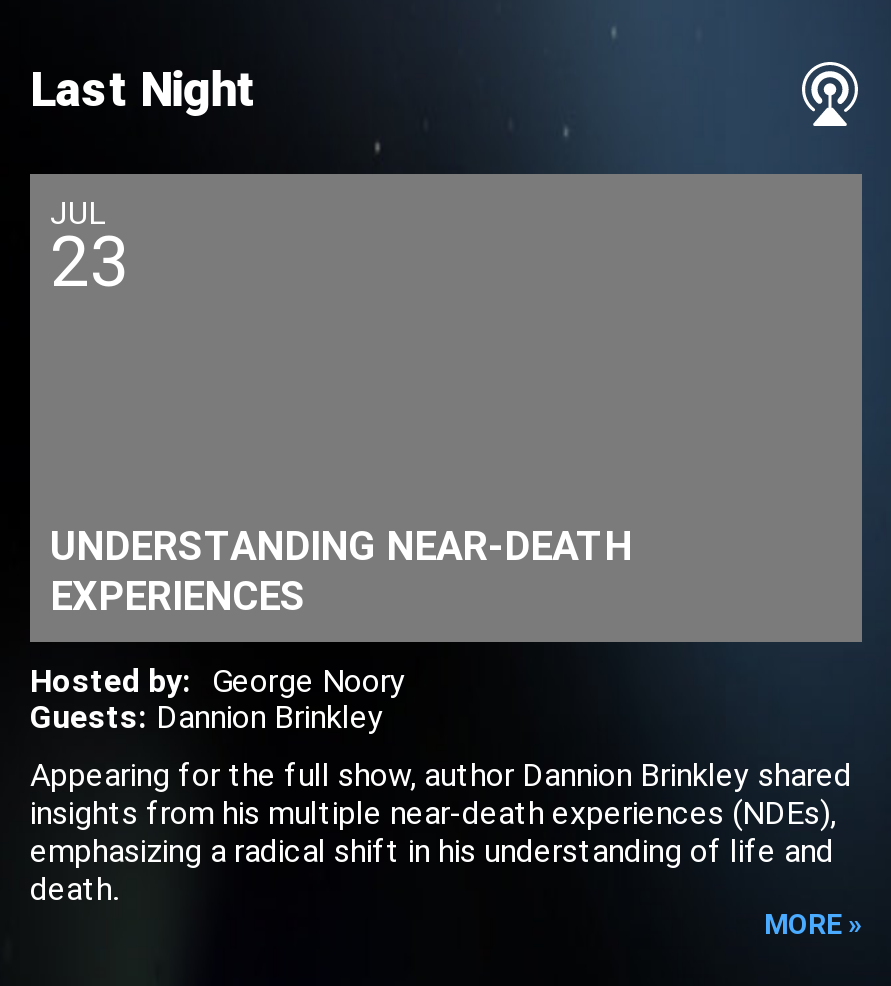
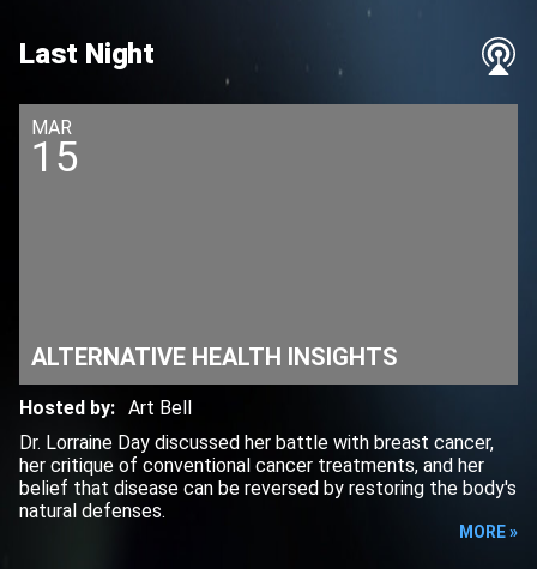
[50,193,130,303] JUL | 23 -> [31,116,79,182] MAR | 15
[50,521,632,619] UNDERSTANDING NEAR-DEATH | EXPERIENCES -> [31,342,398,371] ALTERNATIVE HEALTH INSIGHTS
[30,661,406,735] Hosted by: George Noory | Guests: Dannion Brinkley -> [19,396,192,419] Hosted by: Art Bell
[30,755,852,907] Appearing for the full show, author Dannion Brinkley shared | insights from his multiple near-death experiences (NDEs), | emphasizing a radical shift in his understanding of life and | death. -> [19,431,517,522] Dr. Lorraine Day discussed her battle with breast cancer, | her critique of conventional cancer treatments, and her | belief that disease can be reversed by restoring the body's | natural defenses.

